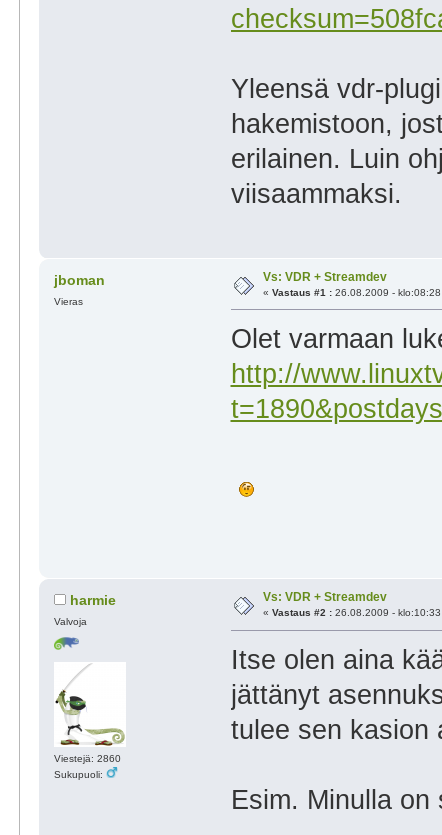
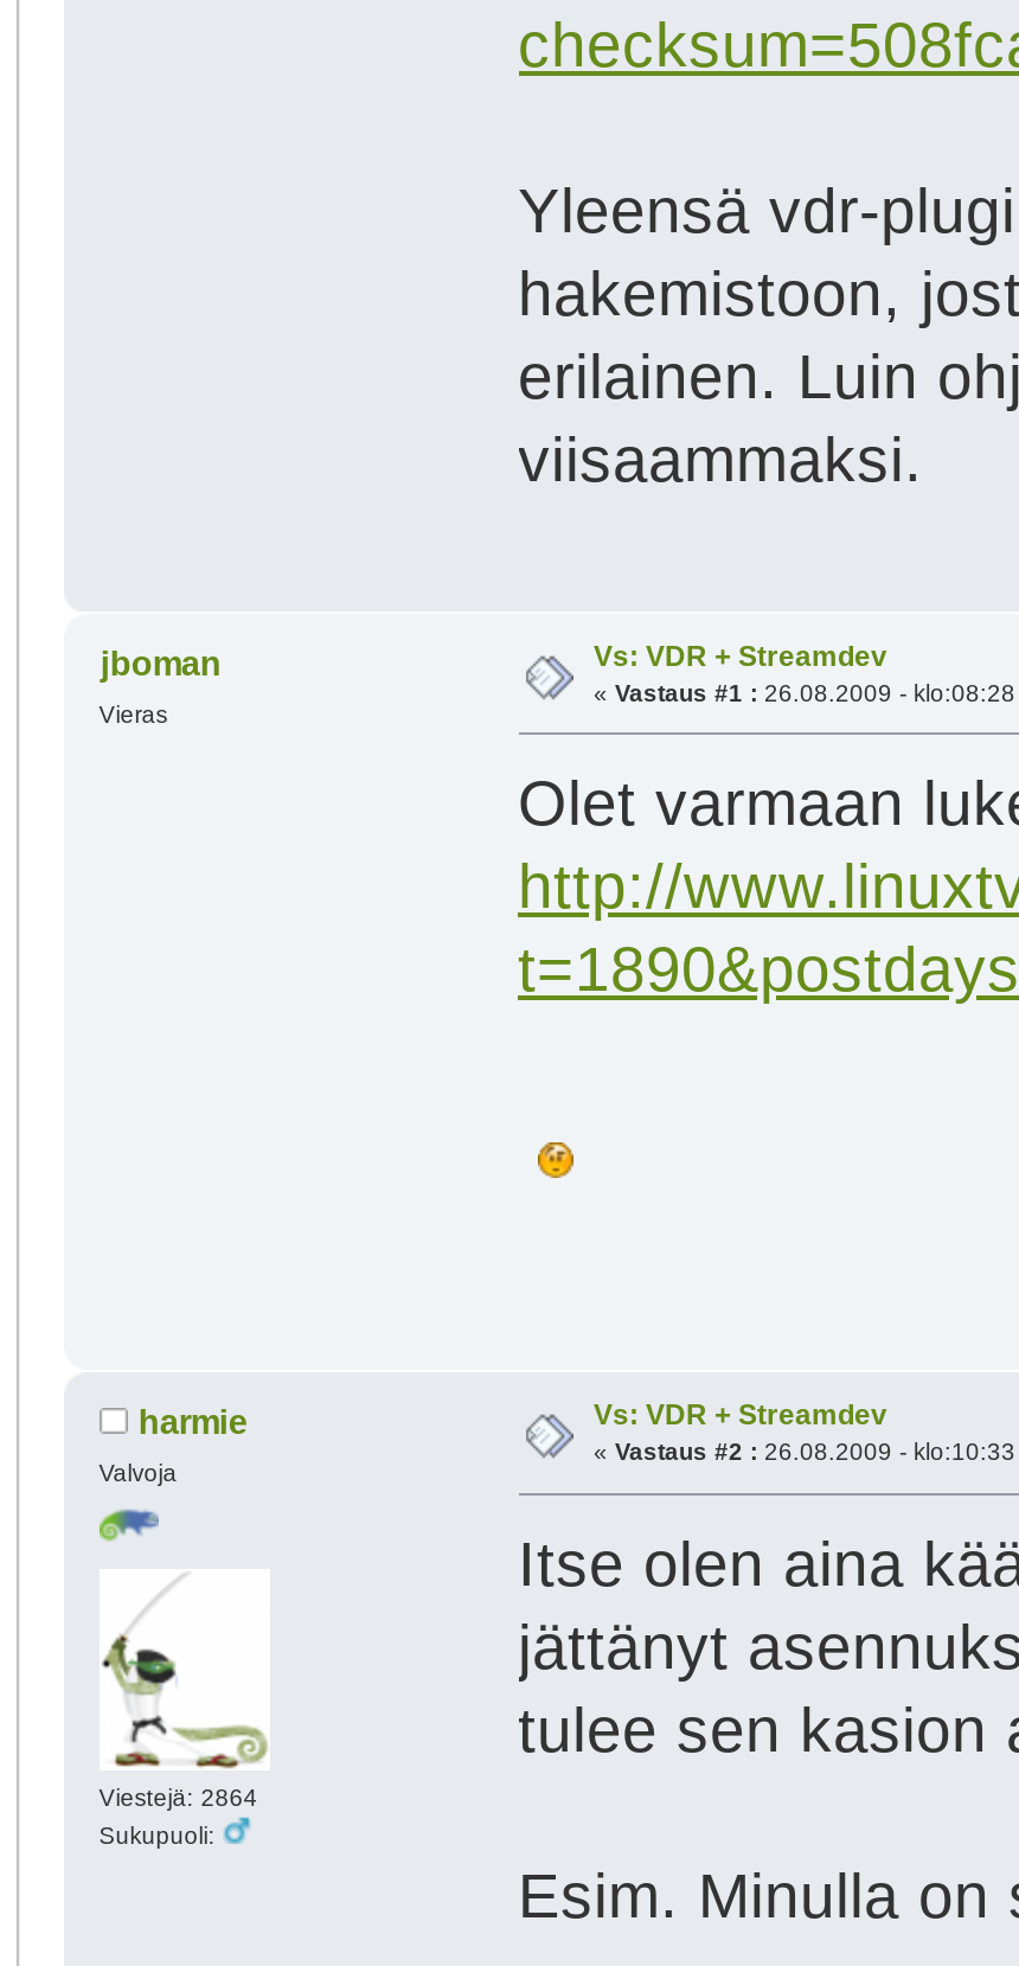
[54,753,121,764] Viestejä: 2860 -> [99,1785,258,1811] Viestejä: 2864

